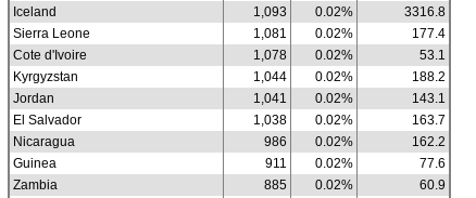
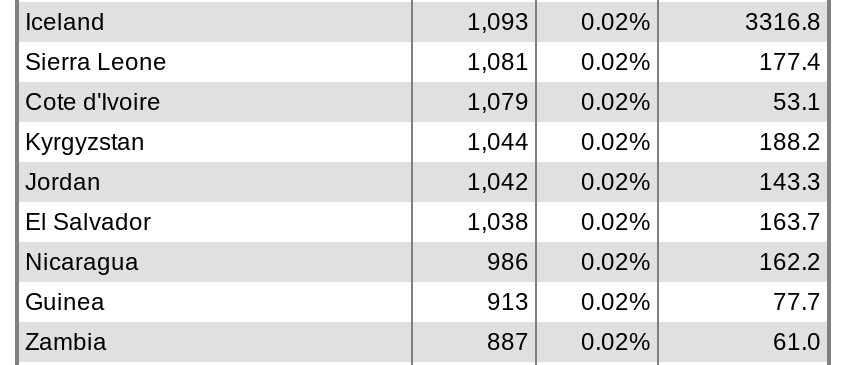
[253,48,353,63] 1,078 0.02% -> [467,88,651,116] 1,079 0.02%
[253,91,353,106] 1,041 0.02% -> [467,168,651,196] 1,042 0.02%
[412,91,446,106] 143.1 -> [759,168,821,196] 143.3
[265,156,353,171] 911 0.02% -> [487,288,651,316] 913 0.02%
[419,156,446,171] 77.6 -> [773,288,821,316] 77.7
[264,177,353,193] 885 0.02% -> [487,328,651,356] 887 0.02%
[419,177,446,193] 60.9 -> [773,328,821,356] 61.0

